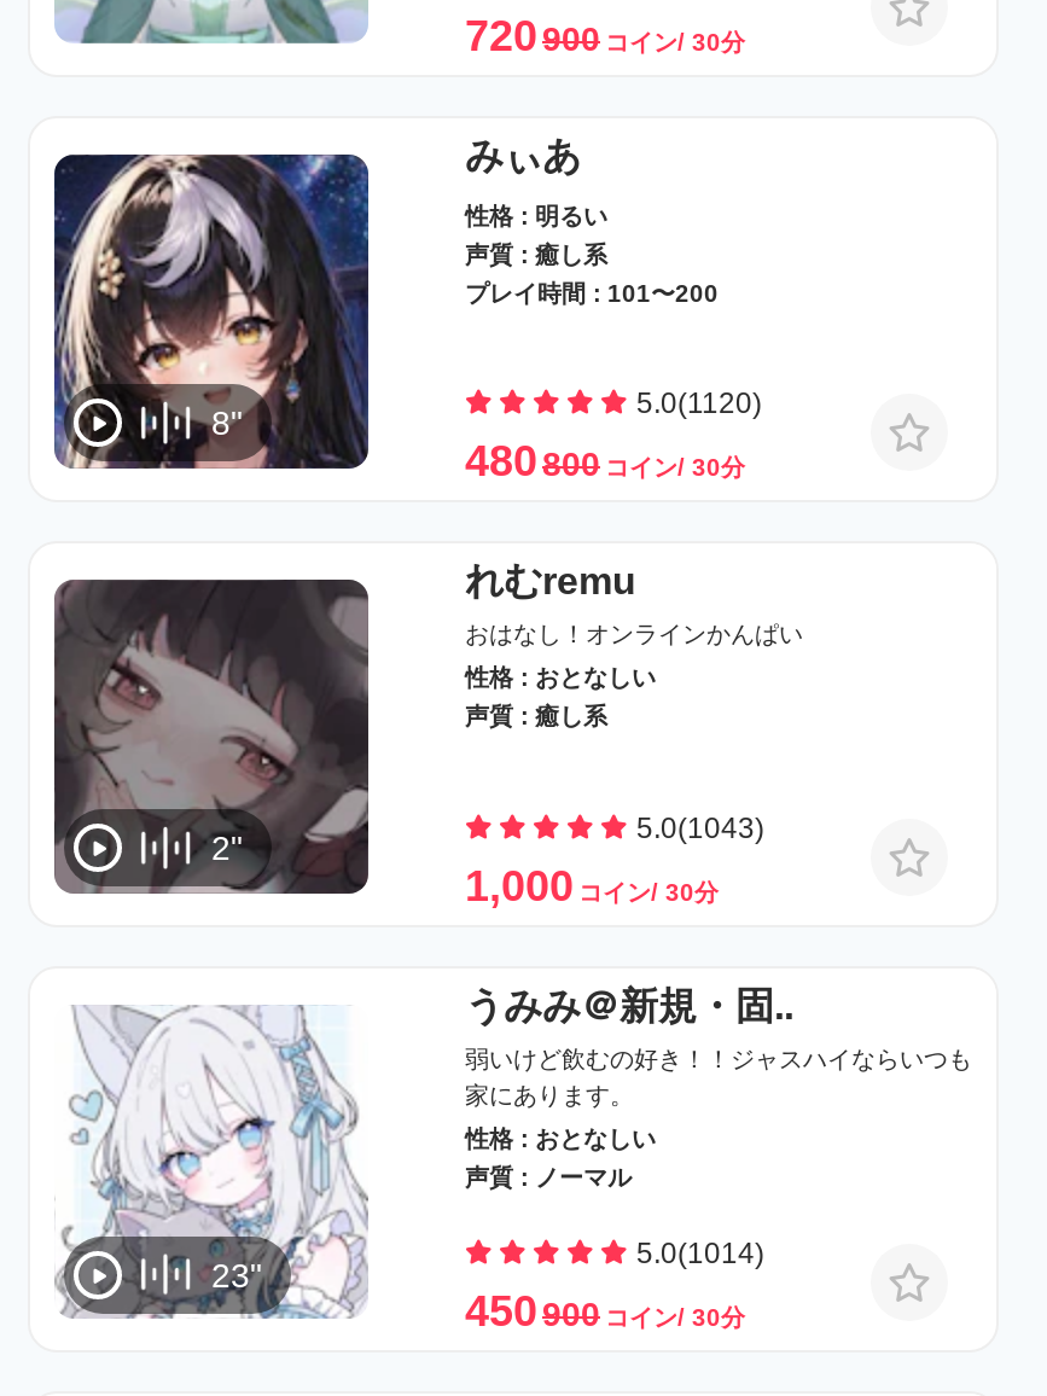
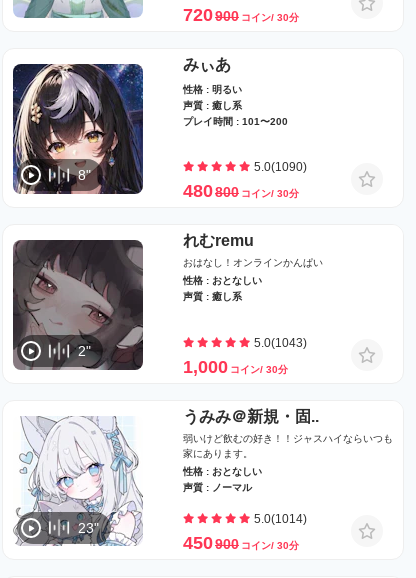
[636,386,762,420] 5.0(1120) -> [254,160,307,174] 5.0(1090)

